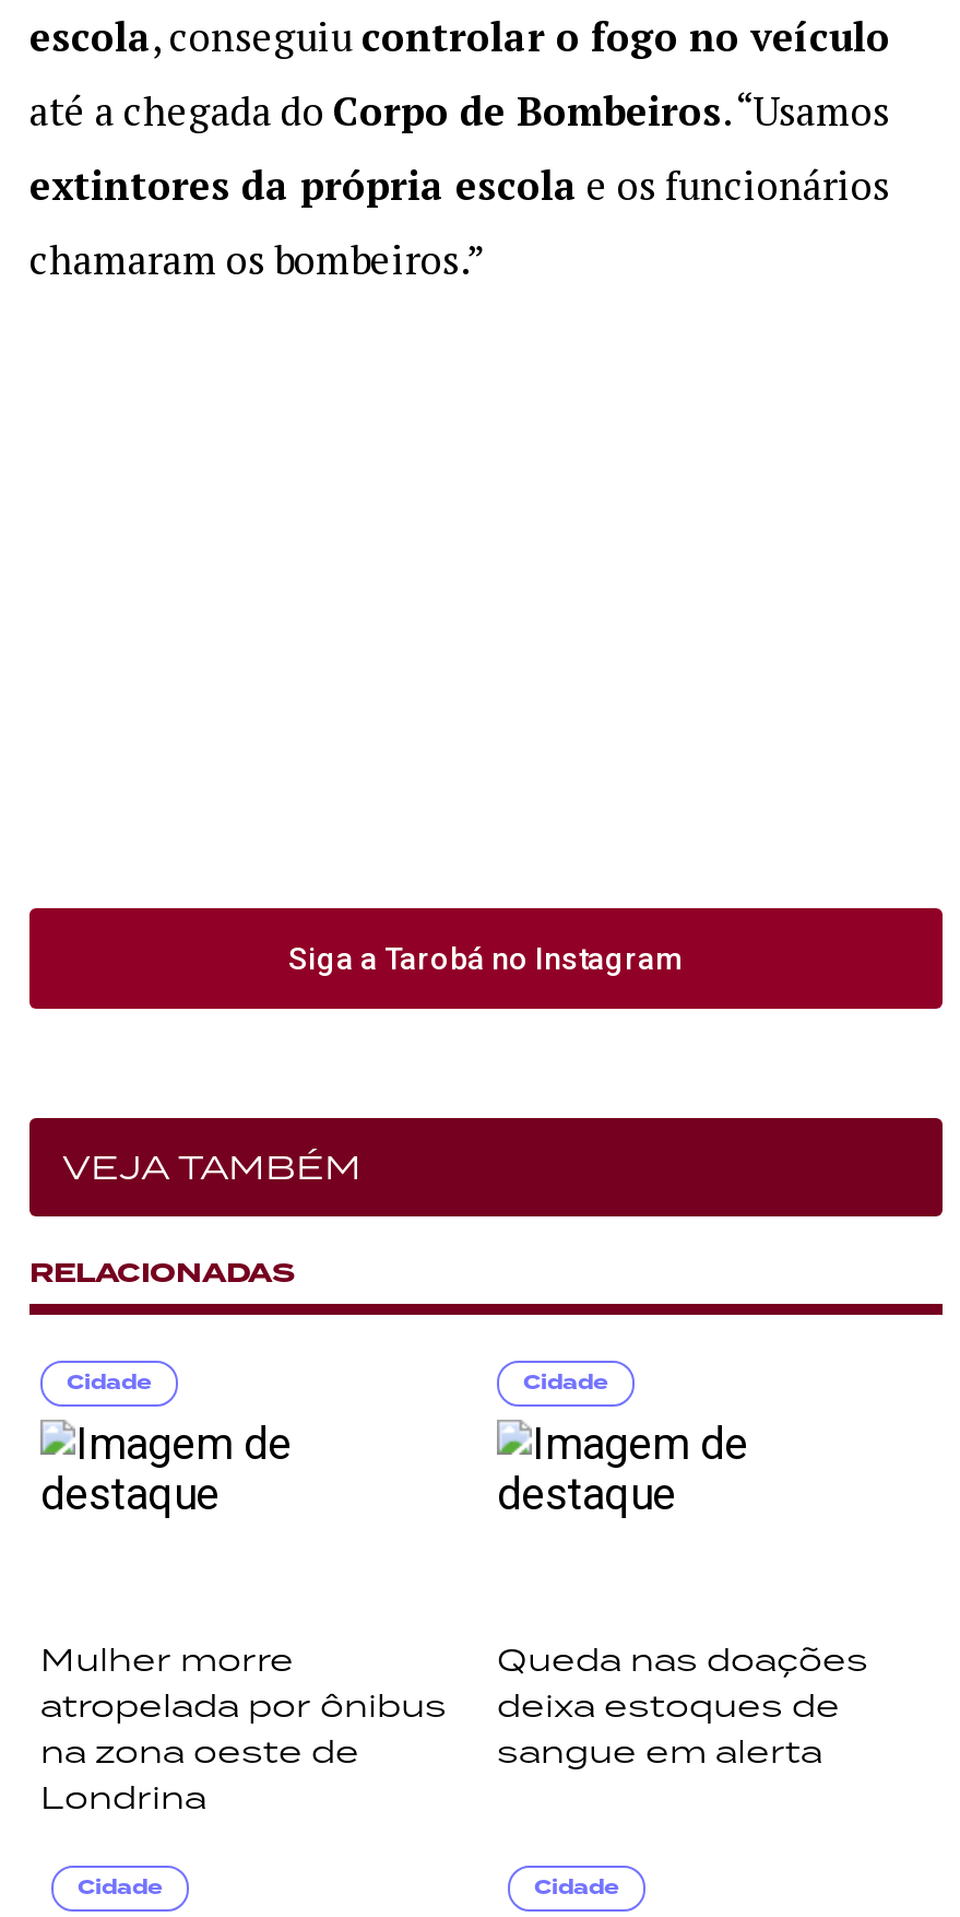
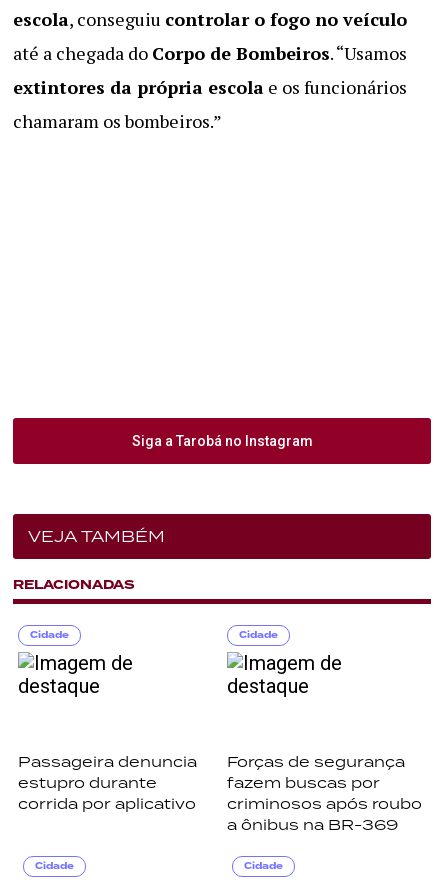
[40,1638,447,1818] Mulher morre | atropelada por ônibus | na zona oeste de | Londrina -> [18,752,197,813] Passageira denuncia | estupro durante | corrida por aplicativo
[497,1638,868,1772] Queda nas doações | deixa estoques de | sangue em alerta -> [227,752,422,834] Forças de segurança | fazem buscas por | criminosos após roubo | a ônibus na BR-369

